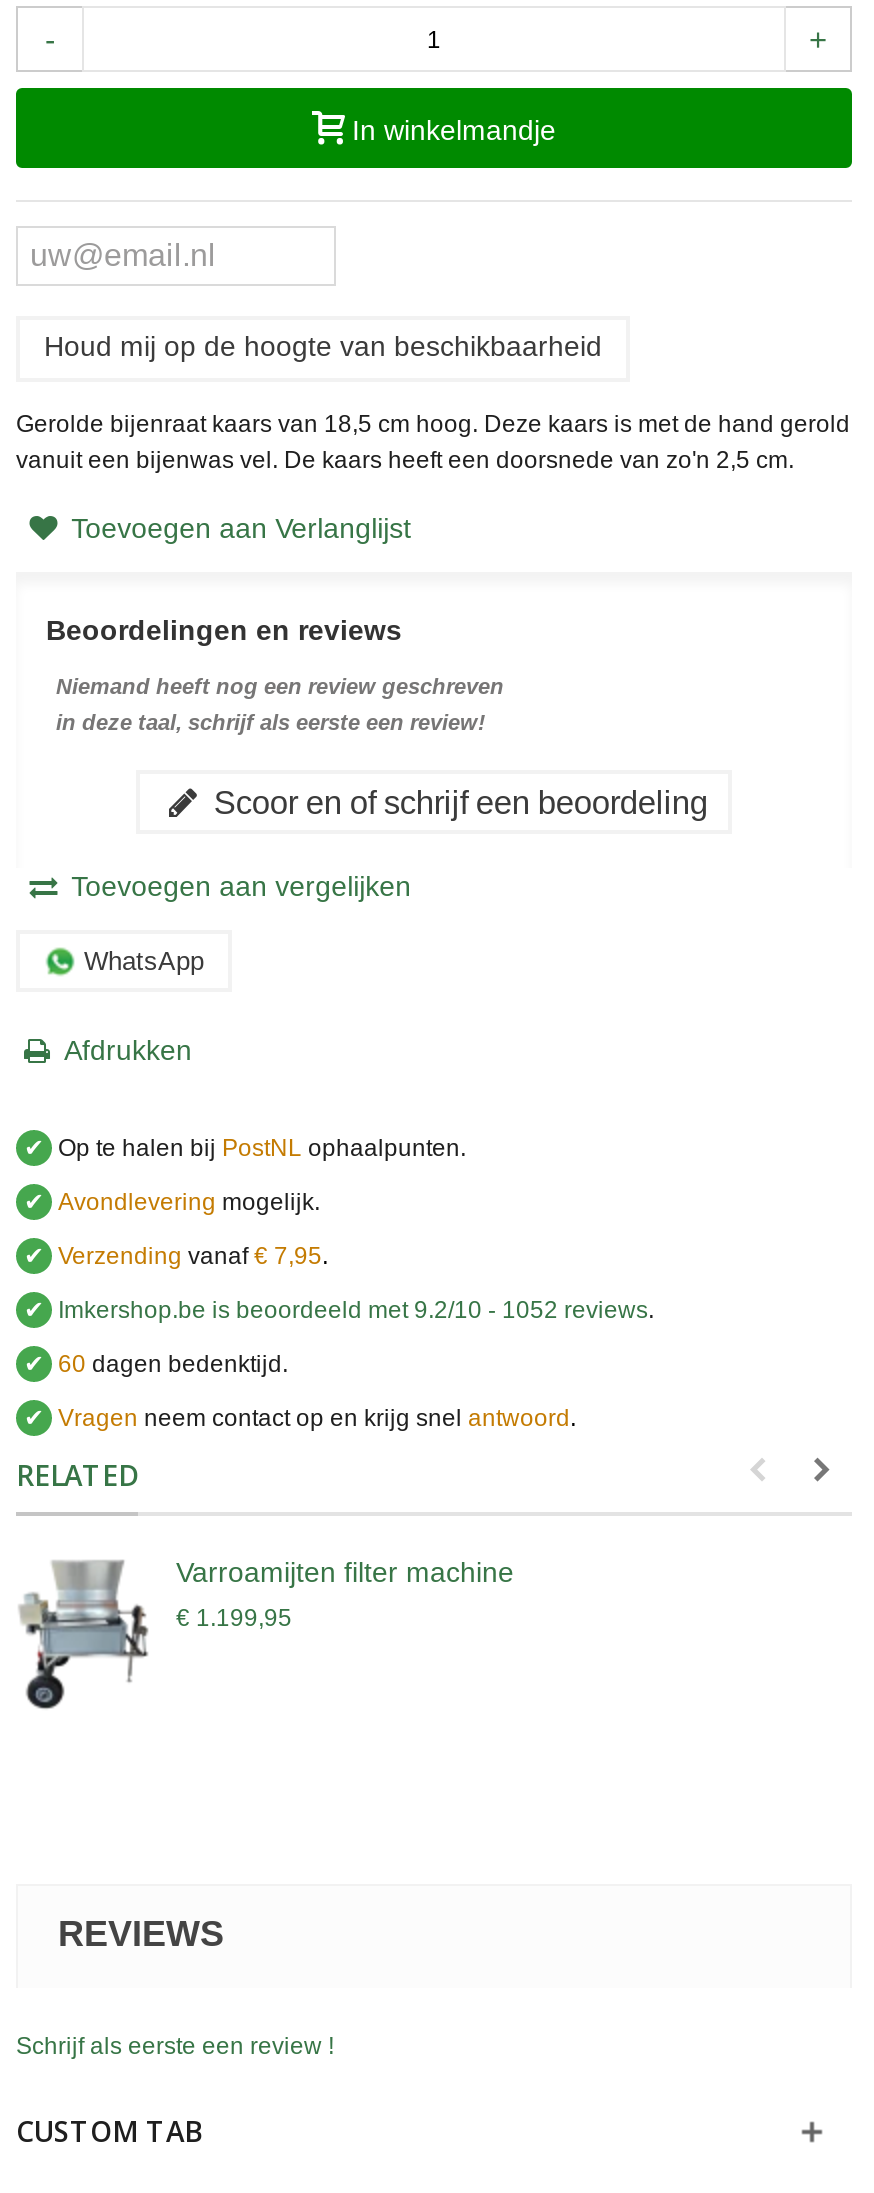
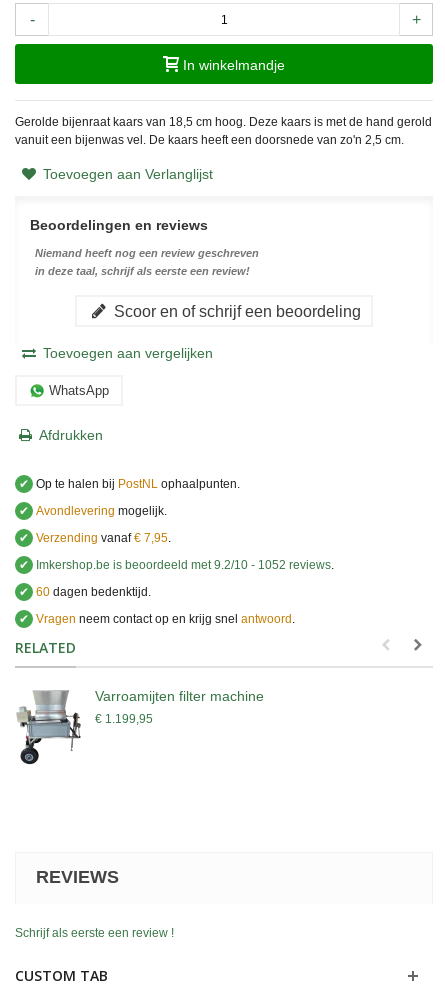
[44,330,602,362] Houd mij op de hoogte van beschikbaarheid -> none

